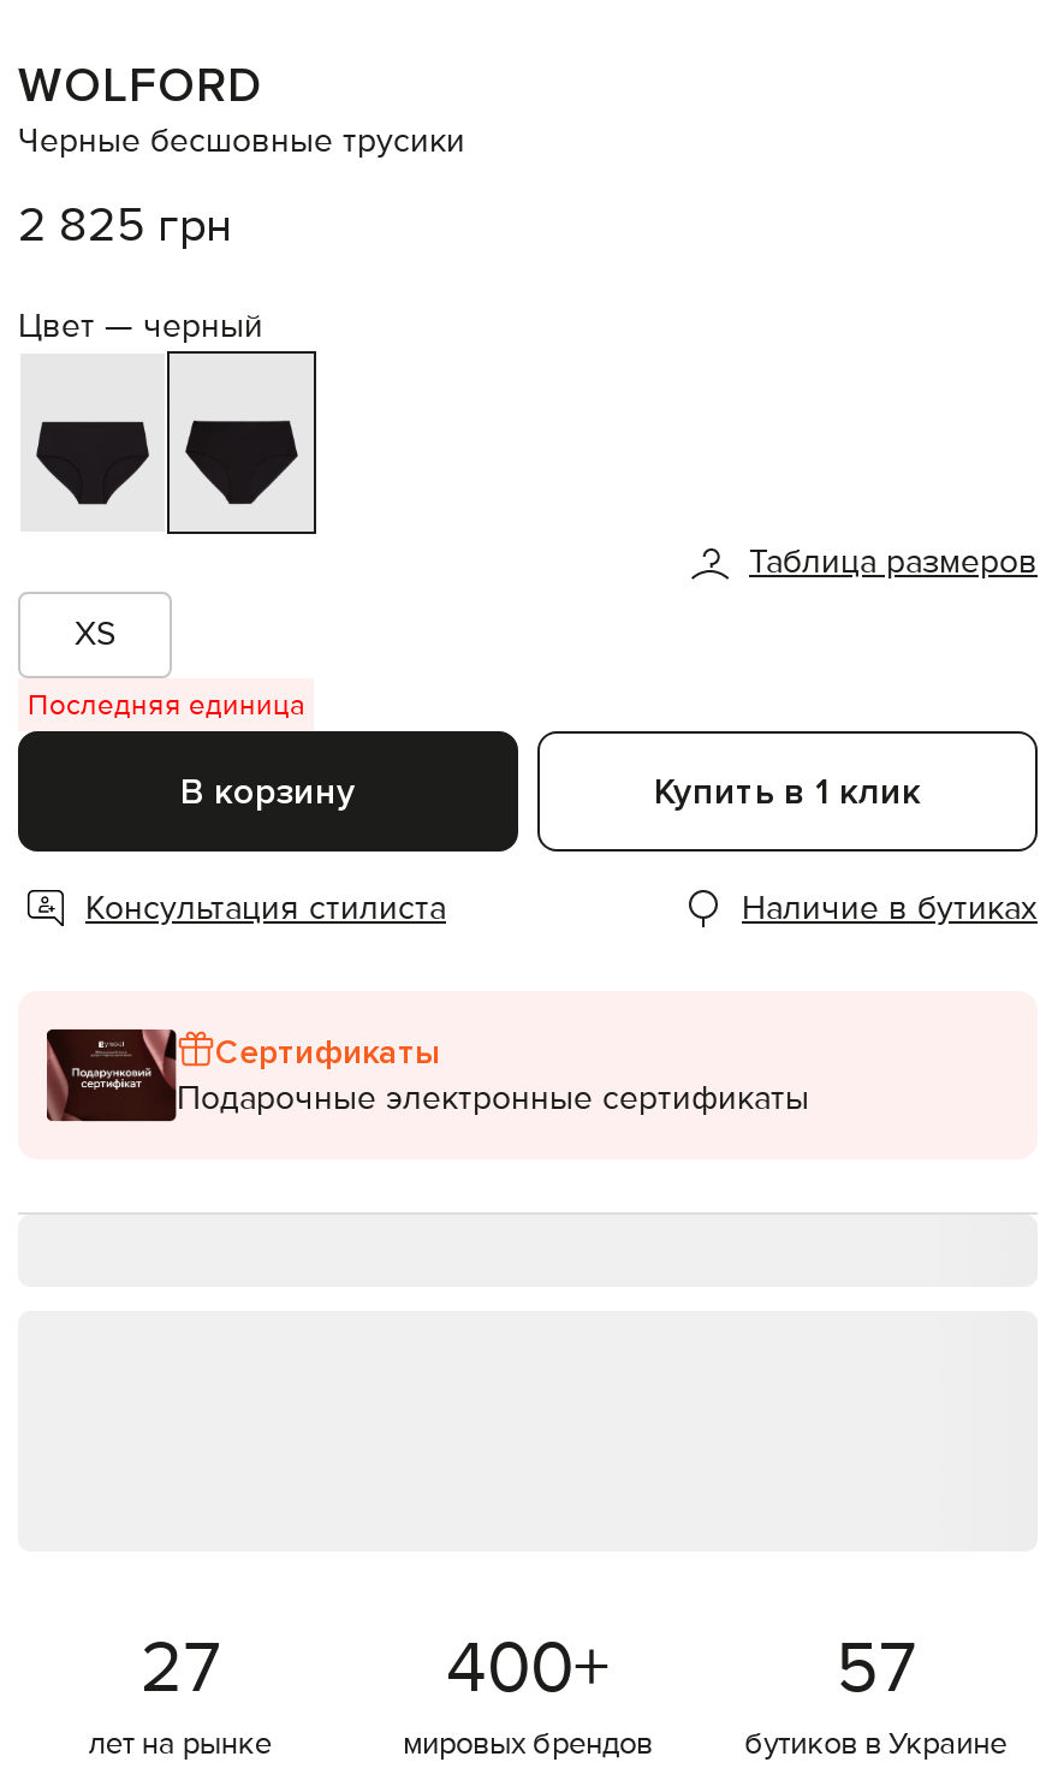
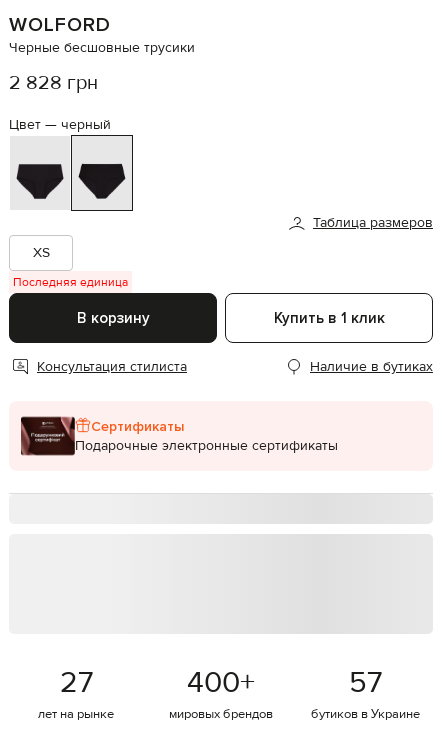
[18,196,232,256] 2 825 грн -> [9,70,98,95] 2 828 грн

